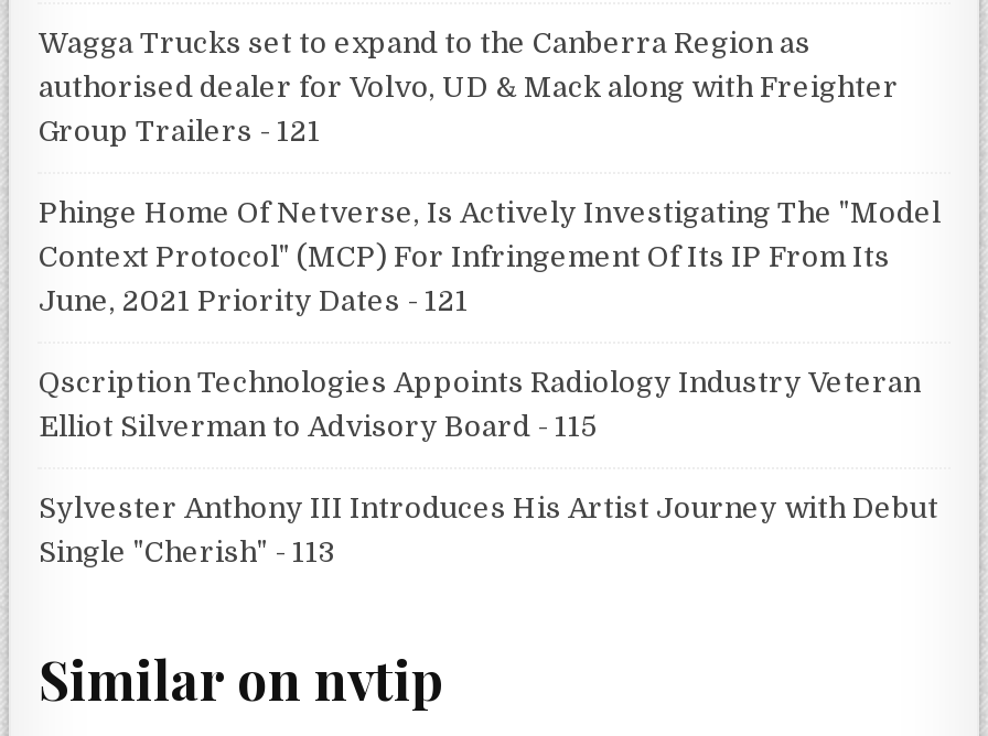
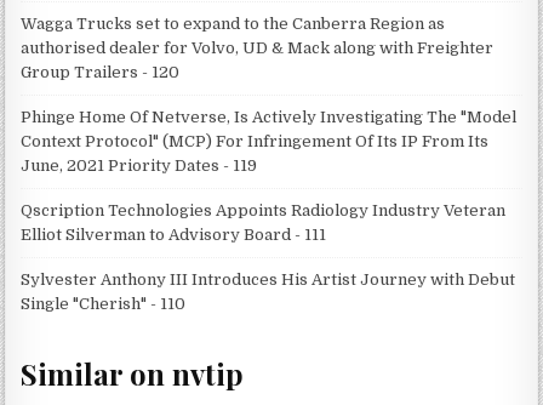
[39,115,321,148] Group Trailers - 121 -> [21,63,180,82] Group Trailers - 120
[39,285,469,318] June, 2021 Priority Dates - 121 -> [21,157,258,175] June, 2021 Priority Dates - 119
[39,411,599,444] Elliot Silverman to Advisory Board - 115 -> [21,226,327,244] Elliot Silverman to Advisory Board - 111
[39,536,336,569] Single "Cherish" - 113 -> [21,295,186,313] Single "Cherish" - 110

